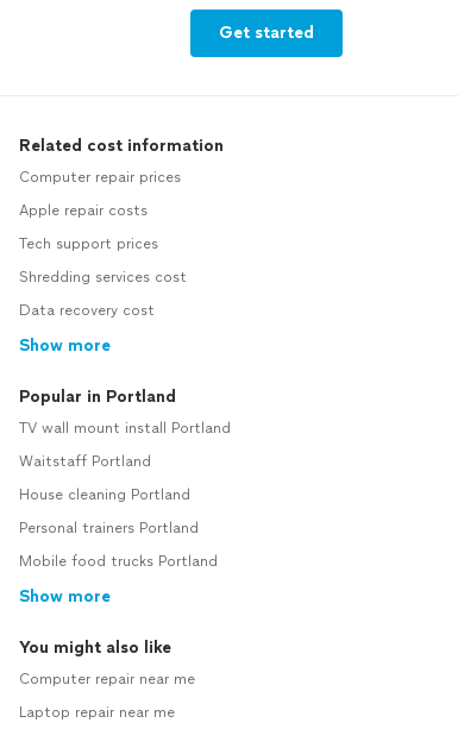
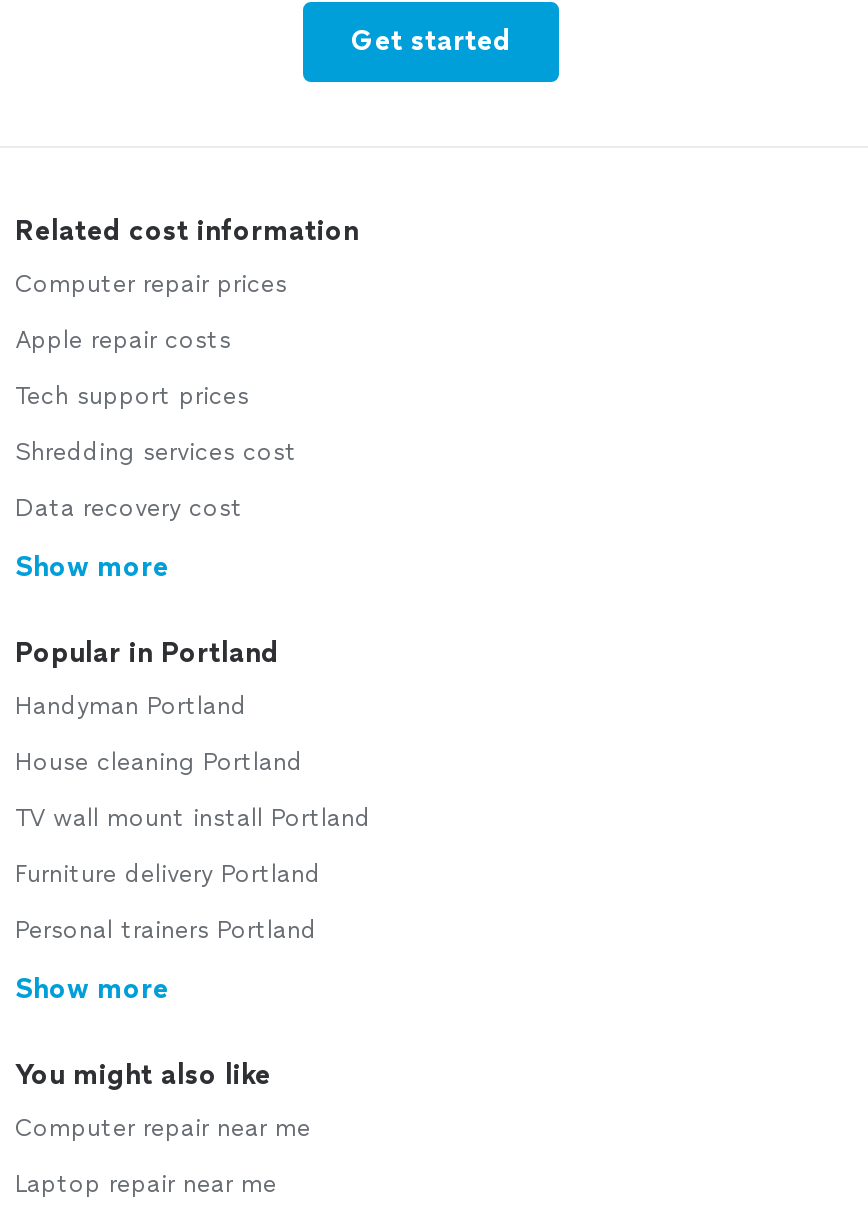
none -> [15,692,247,720] Handyman Portland
moved [19,420,231,437] -> [15,804,371,832]: TV wall mount install Portland
[19,453,151,470] Waitstaff Portland -> [15,860,321,888] Furniture delivery Portland
moved [19,487,190,503] -> [15,748,303,776]: House cleaning Portland
moved [19,520,199,536] -> [15,916,317,944]: Personal trainers Portland
[19,553,218,570] Mobile food trucks Portland -> none

